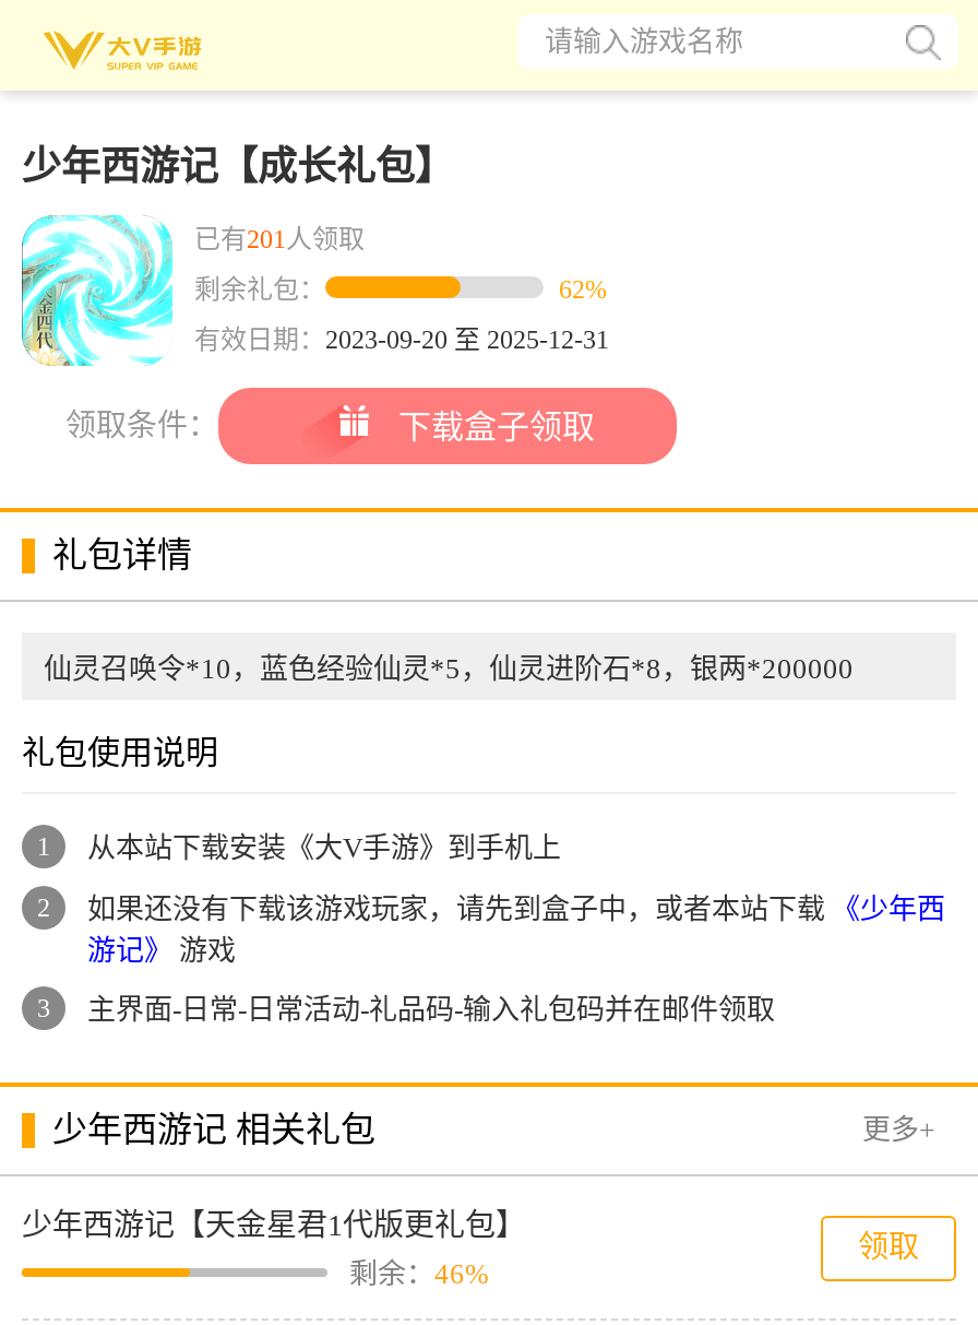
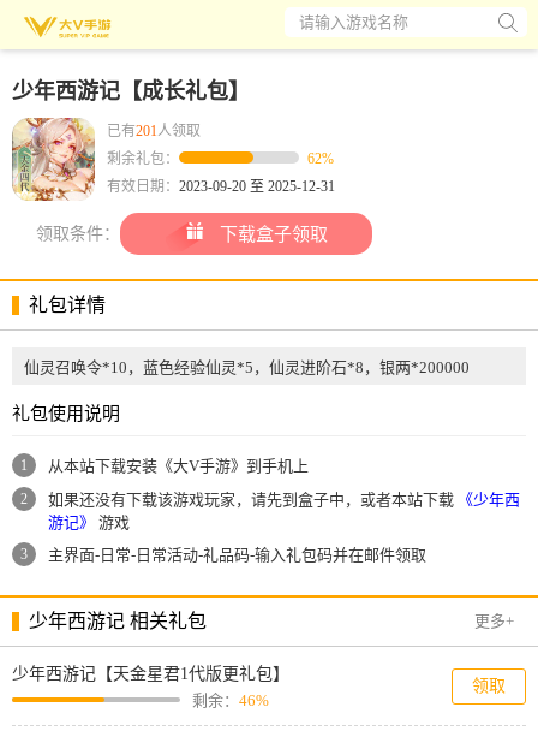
[20,213,175,368] [image] -> [11,117,96,202] [image]

